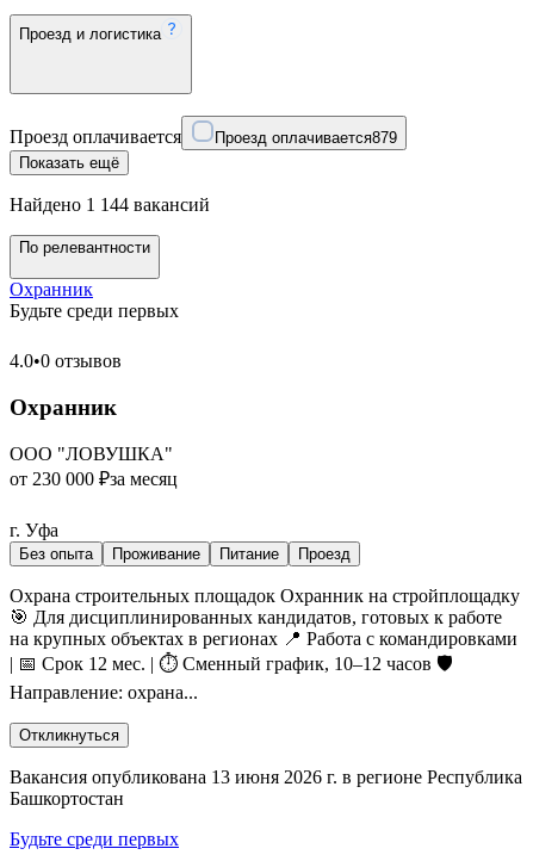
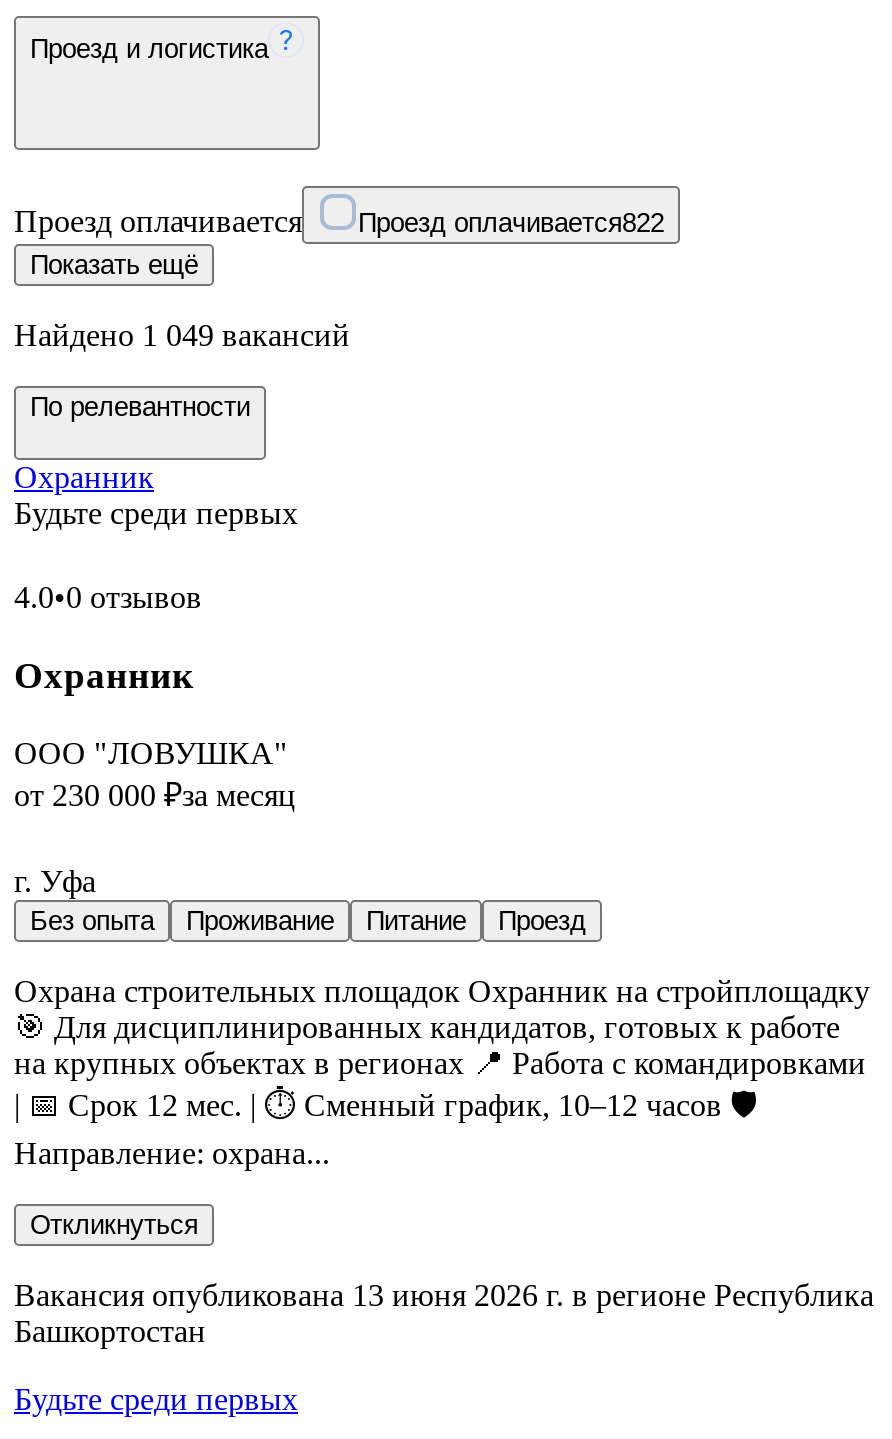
[215,129,397,147] Проезд оплачивается879 -> [358,209,664,239] Проезд оплачивается822
[10,195,210,215] Найдено 1 144 вакансий -> [14,319,350,353] Найдено 1 049 вакансий

